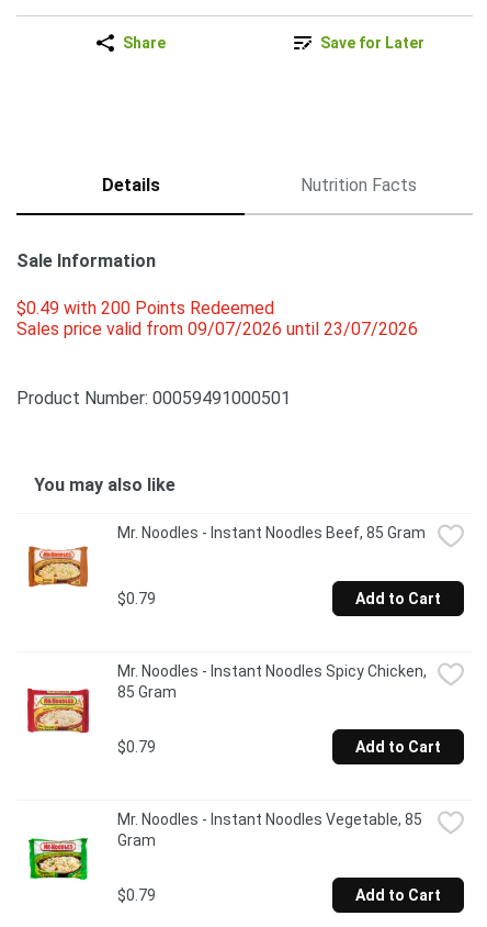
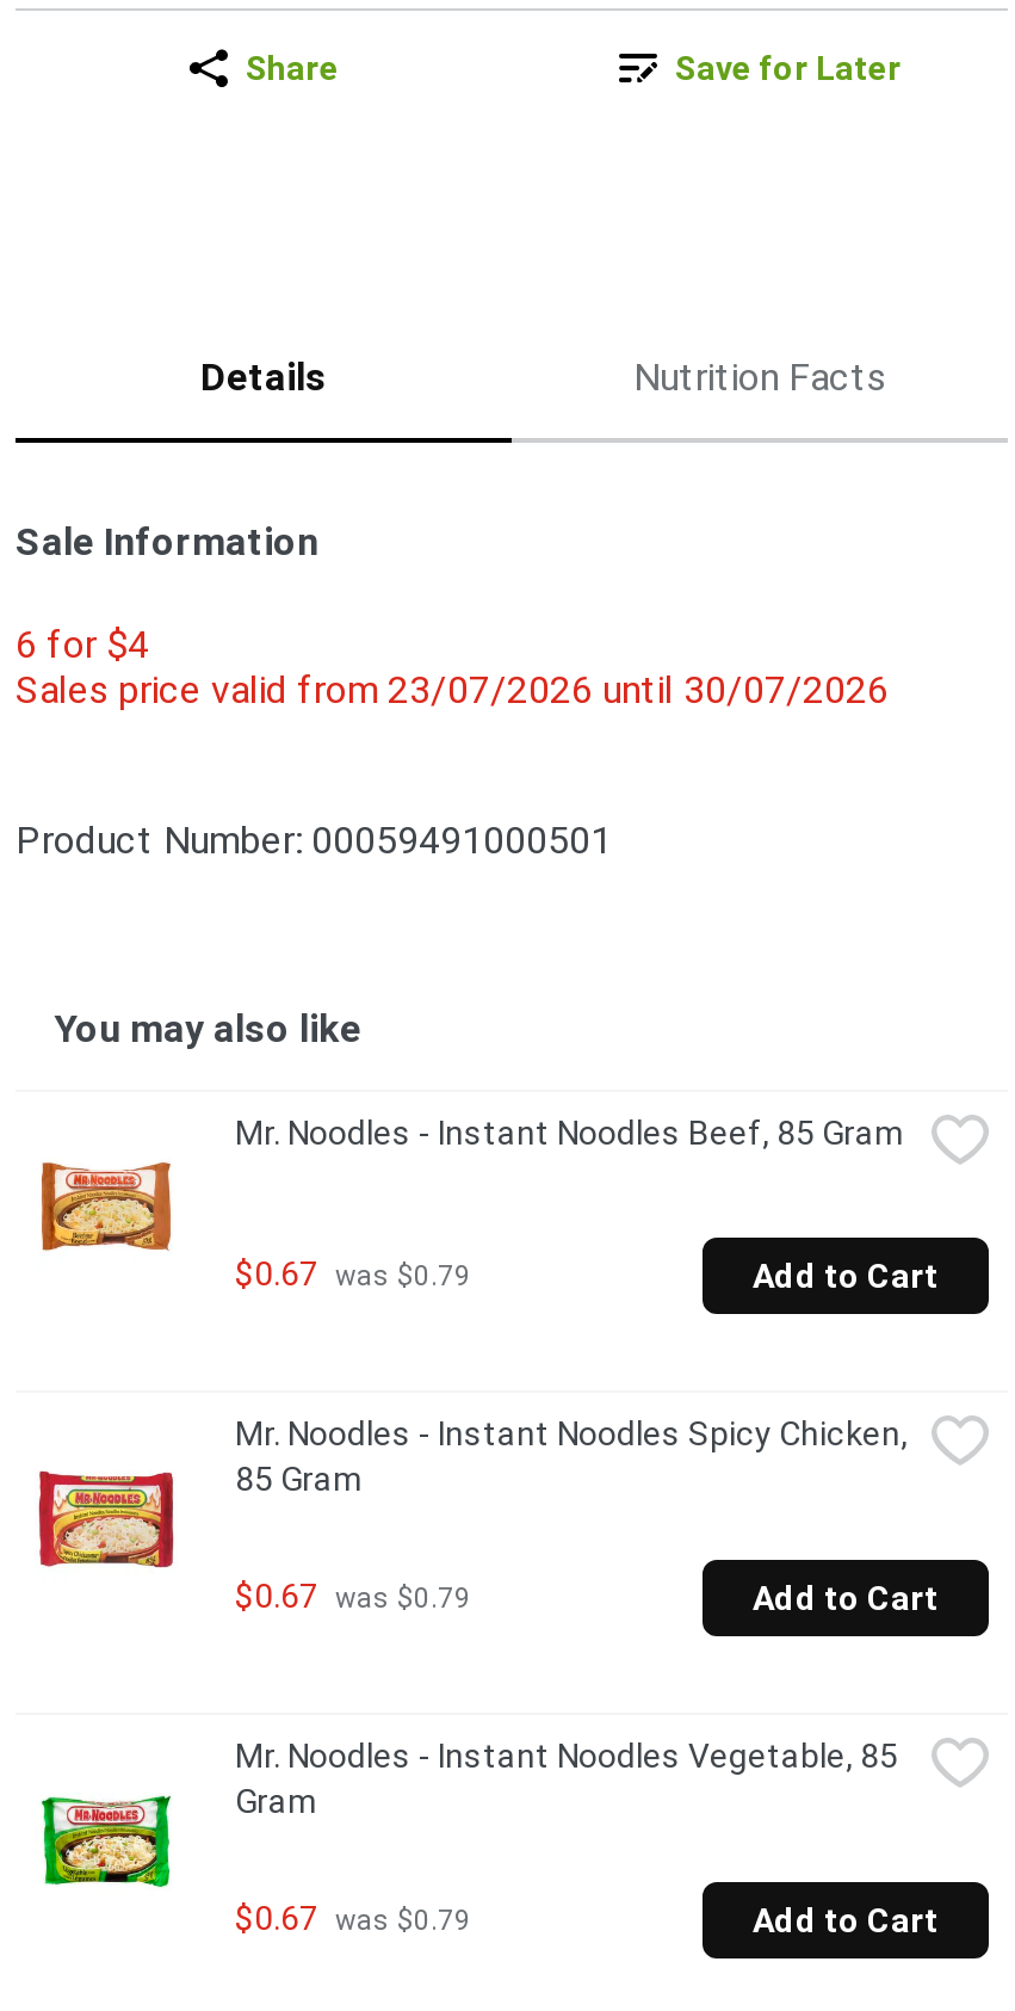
[16,298,418,340] $0.49 with 200 Points Redeemed | Sales price valid from 09/07/2026 until 23/07/2026 -> [16,622,889,713] 6 for $4 | Sales price valid from 23/07/2026 until 30/07/2026
[117,589,156,607] $0.79 -> [235,1255,471,1293] $0.67 was $0.79
[117,738,156,755] $0.79 -> [235,1577,471,1615] $0.67 was $0.79
[117,886,156,904] $0.79 -> [235,1899,471,1937] $0.67 was $0.79

